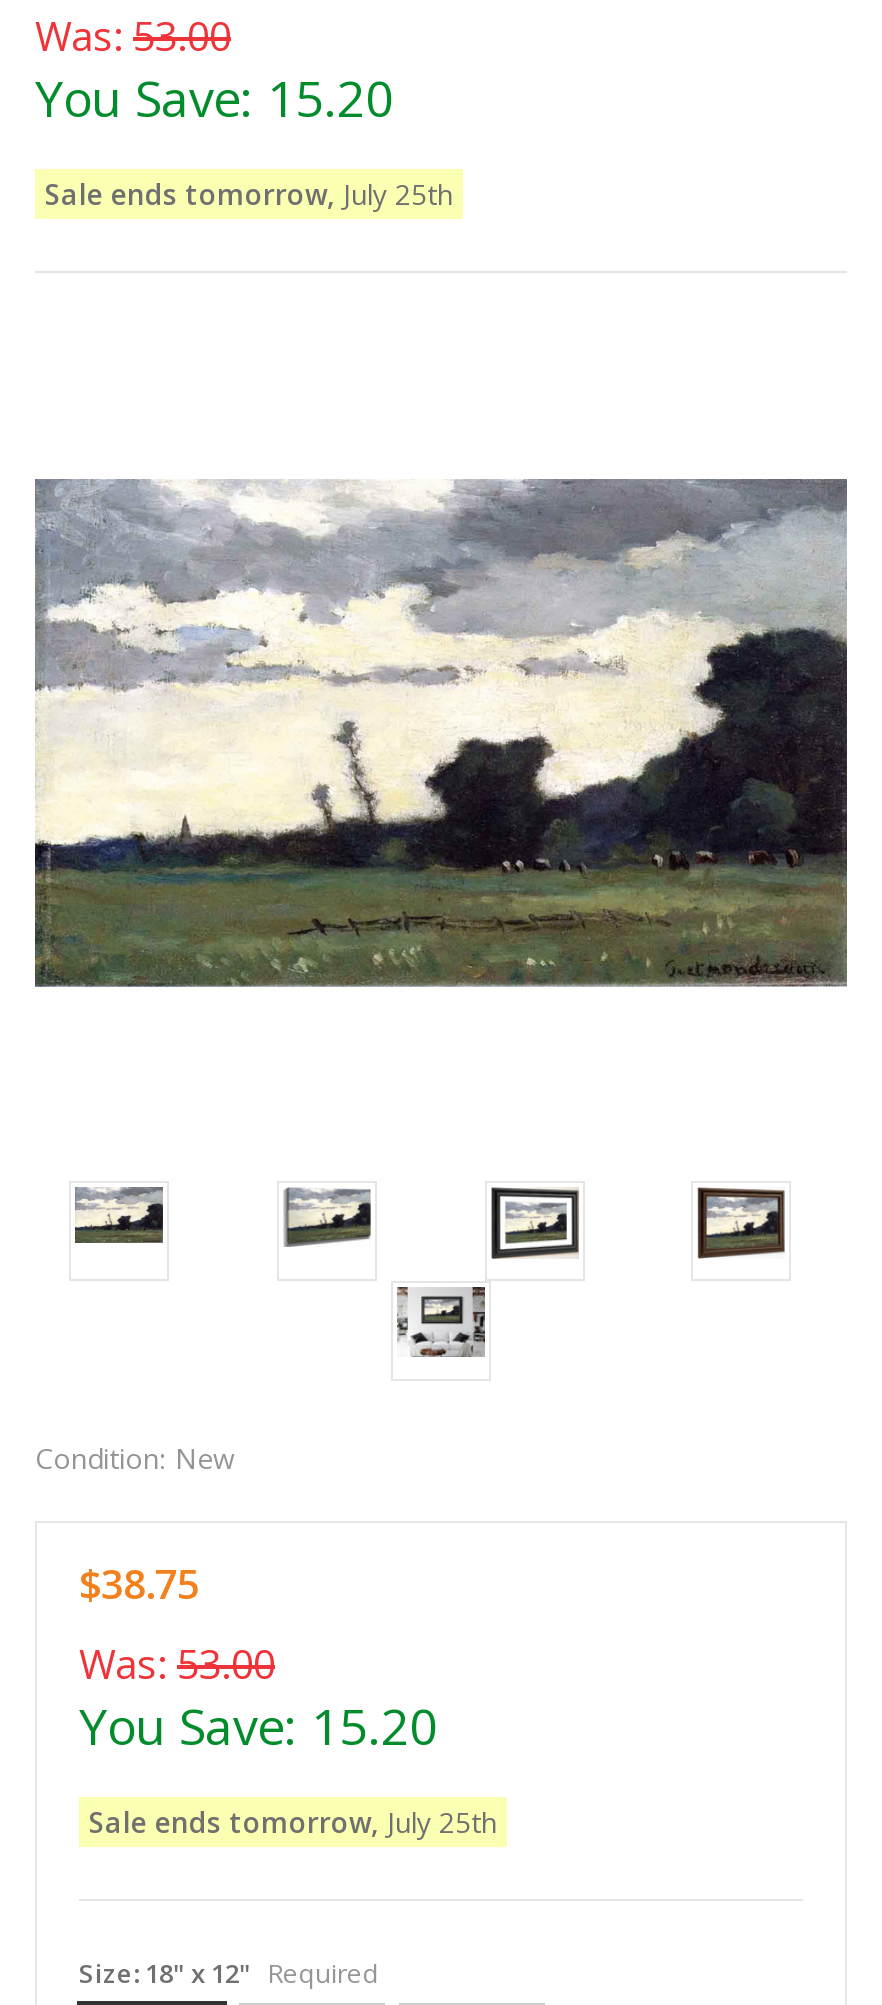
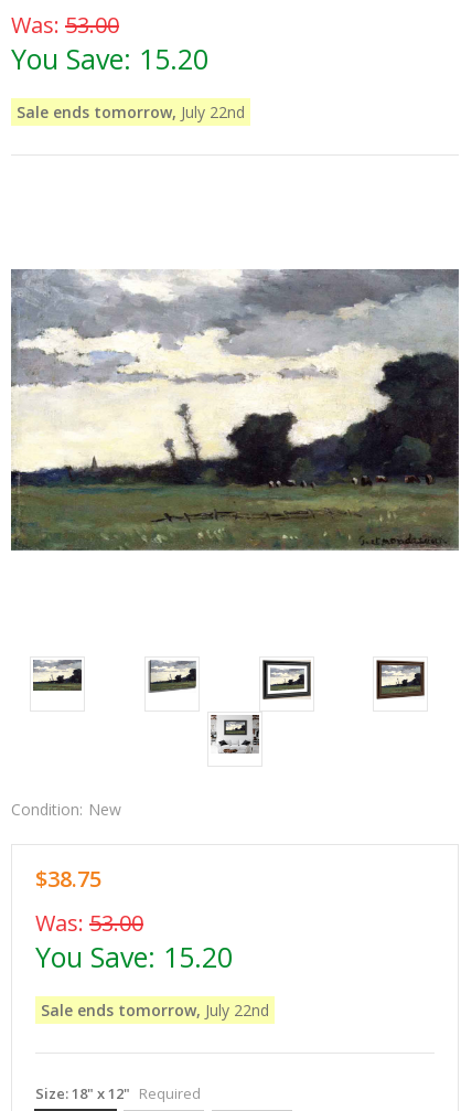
[45,175,453,213] Sale ends tomorrow, July 25th -> [17,102,245,123] Sale ends tomorrow, July 22nd
[89,1803,497,1841] Sale ends tomorrow, July 25th -> [41,1000,269,1021] Sale ends tomorrow, July 22nd

